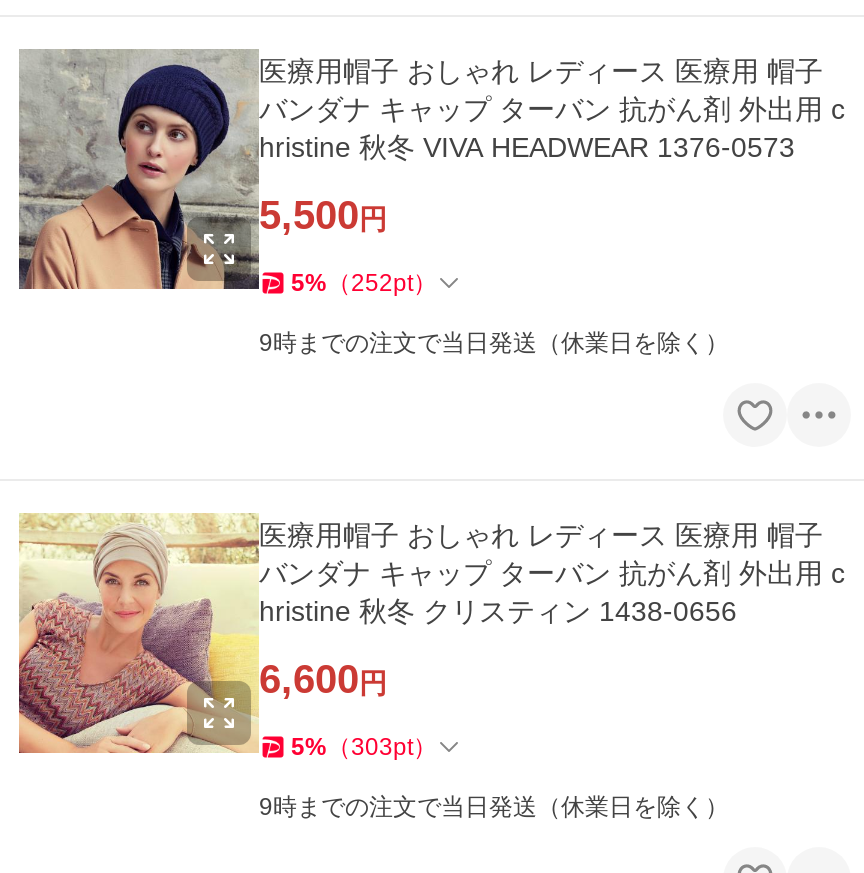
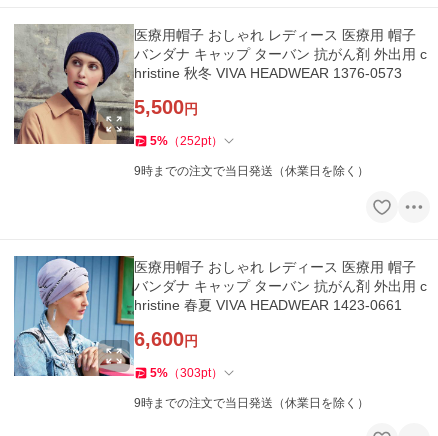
[17,513,737,755] [image] | hristine 秋冬 クリスティン 1438-0656 -> [13,255,402,377] [image] | hristine 春夏 VIVA HEADWEAR 1423-0661

